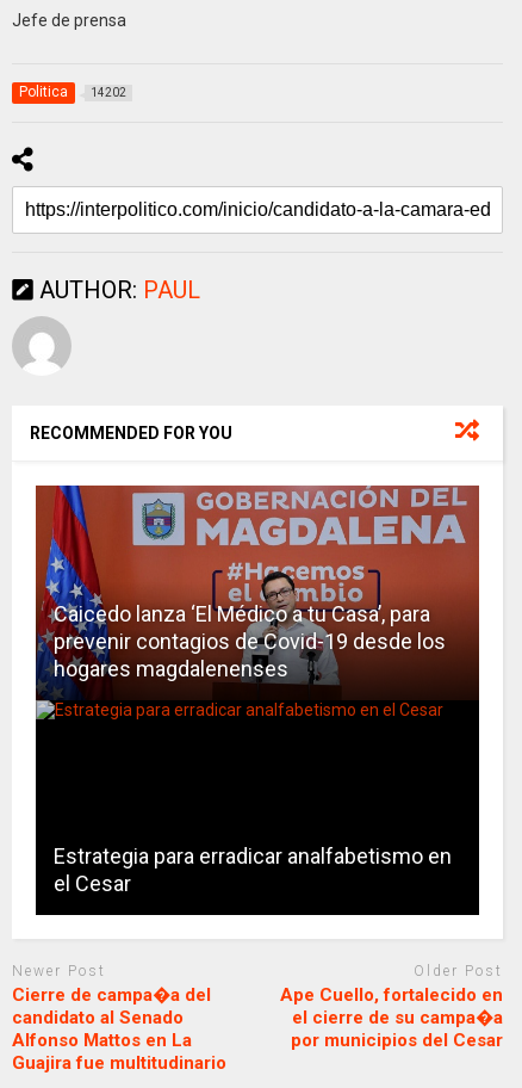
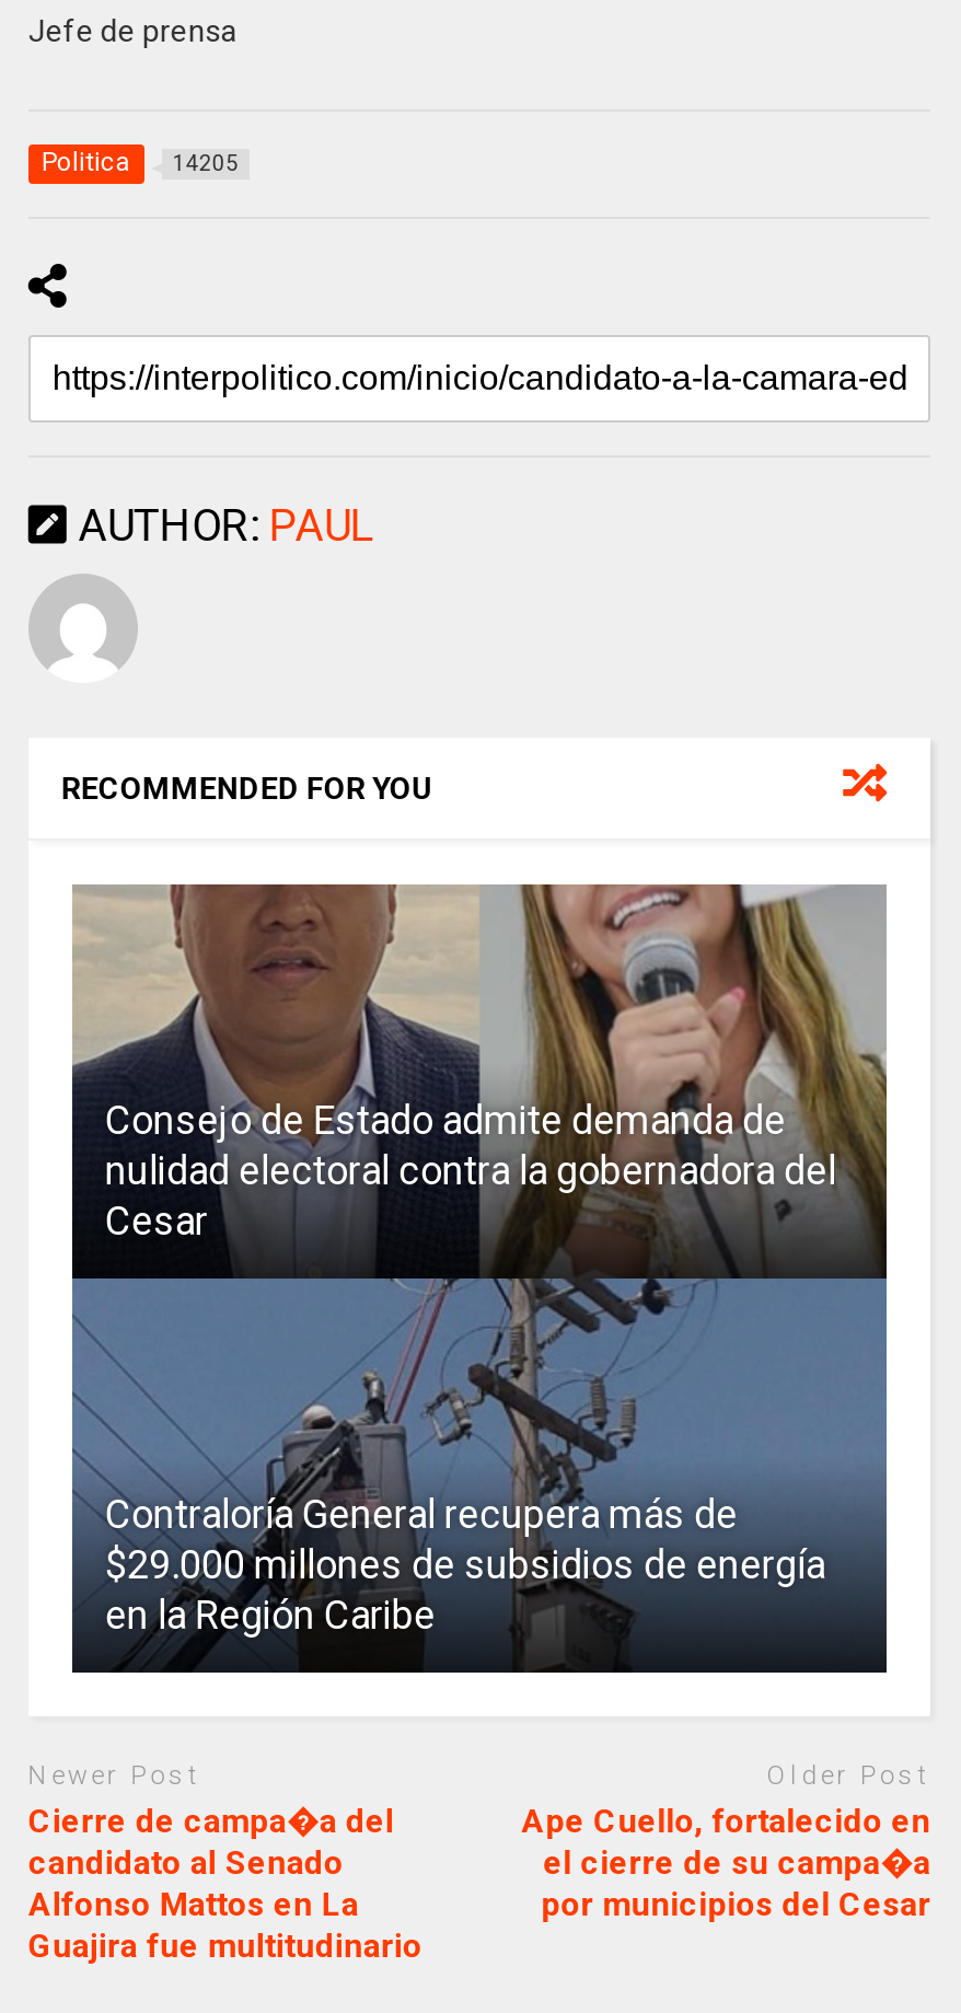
[19,83,126,100] Politica 14202 -> [41,146,238,177] Politica 14205
[36,484,480,681] [image] | Caicedo lanza ‘El Médico a tu Casa’, para | prevenir contagios de Covid-19 desde los | hogares magdalenenses -> [70,884,887,1243] [image] | Consejo de Estado admite demanda de | nulidad electoral contra la gobernadora del | Cesar
[35,662,480,913] [image] | Estrategia para erradicar analfabetismo en | el Cesar -> [70,1208,889,1670] [image] | Contraloría General recupera más de | $29.000 millones de subsidios de energía | en la Región Caribe

